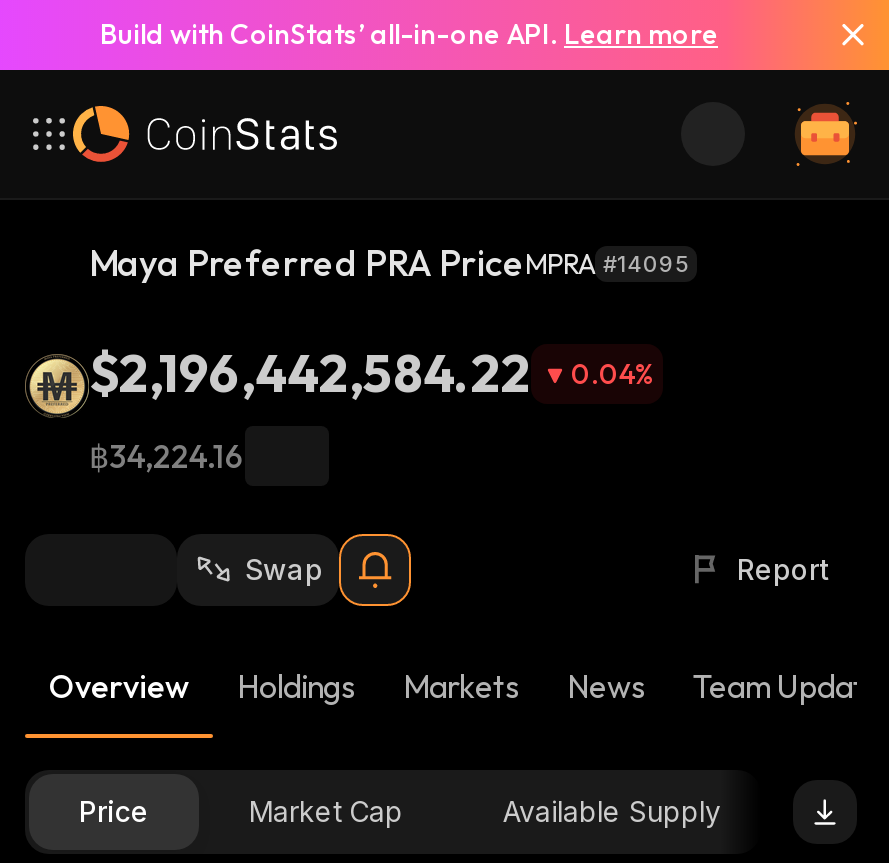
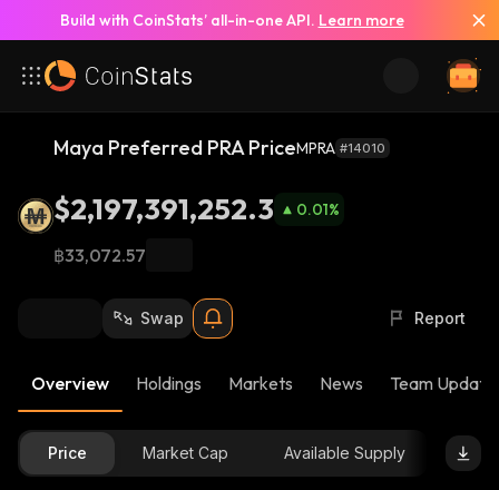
[89,240,689,286] Maya Preferred PRA PriceMPRA #14095 -> [53,135,385,160] Maya Preferred PRA PriceMPRA #14010
[89,340,531,406] $2,196,442,584.22 -> [53,190,274,227] $2,197,391,252.3
[571,356,655,392] 0.04% -> [296,199,340,219] 0.01%
[89,436,245,476] ฿34,224.16 -> [53,244,146,266] ฿33,072.57

